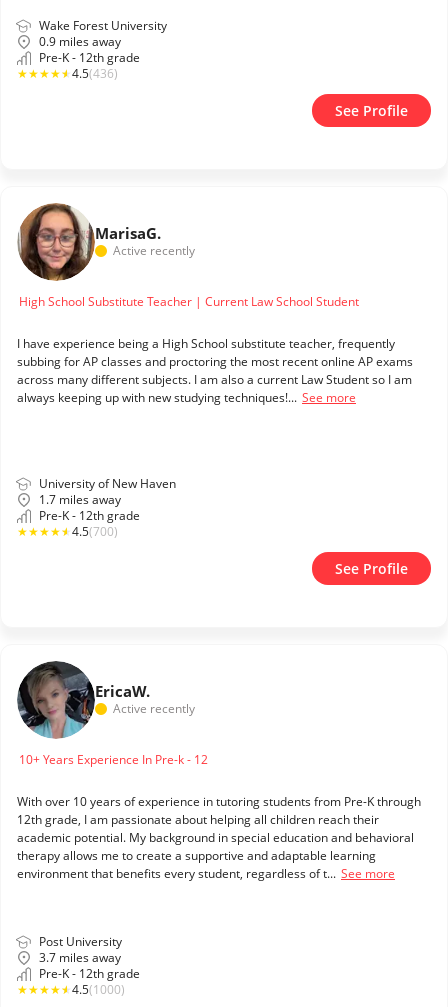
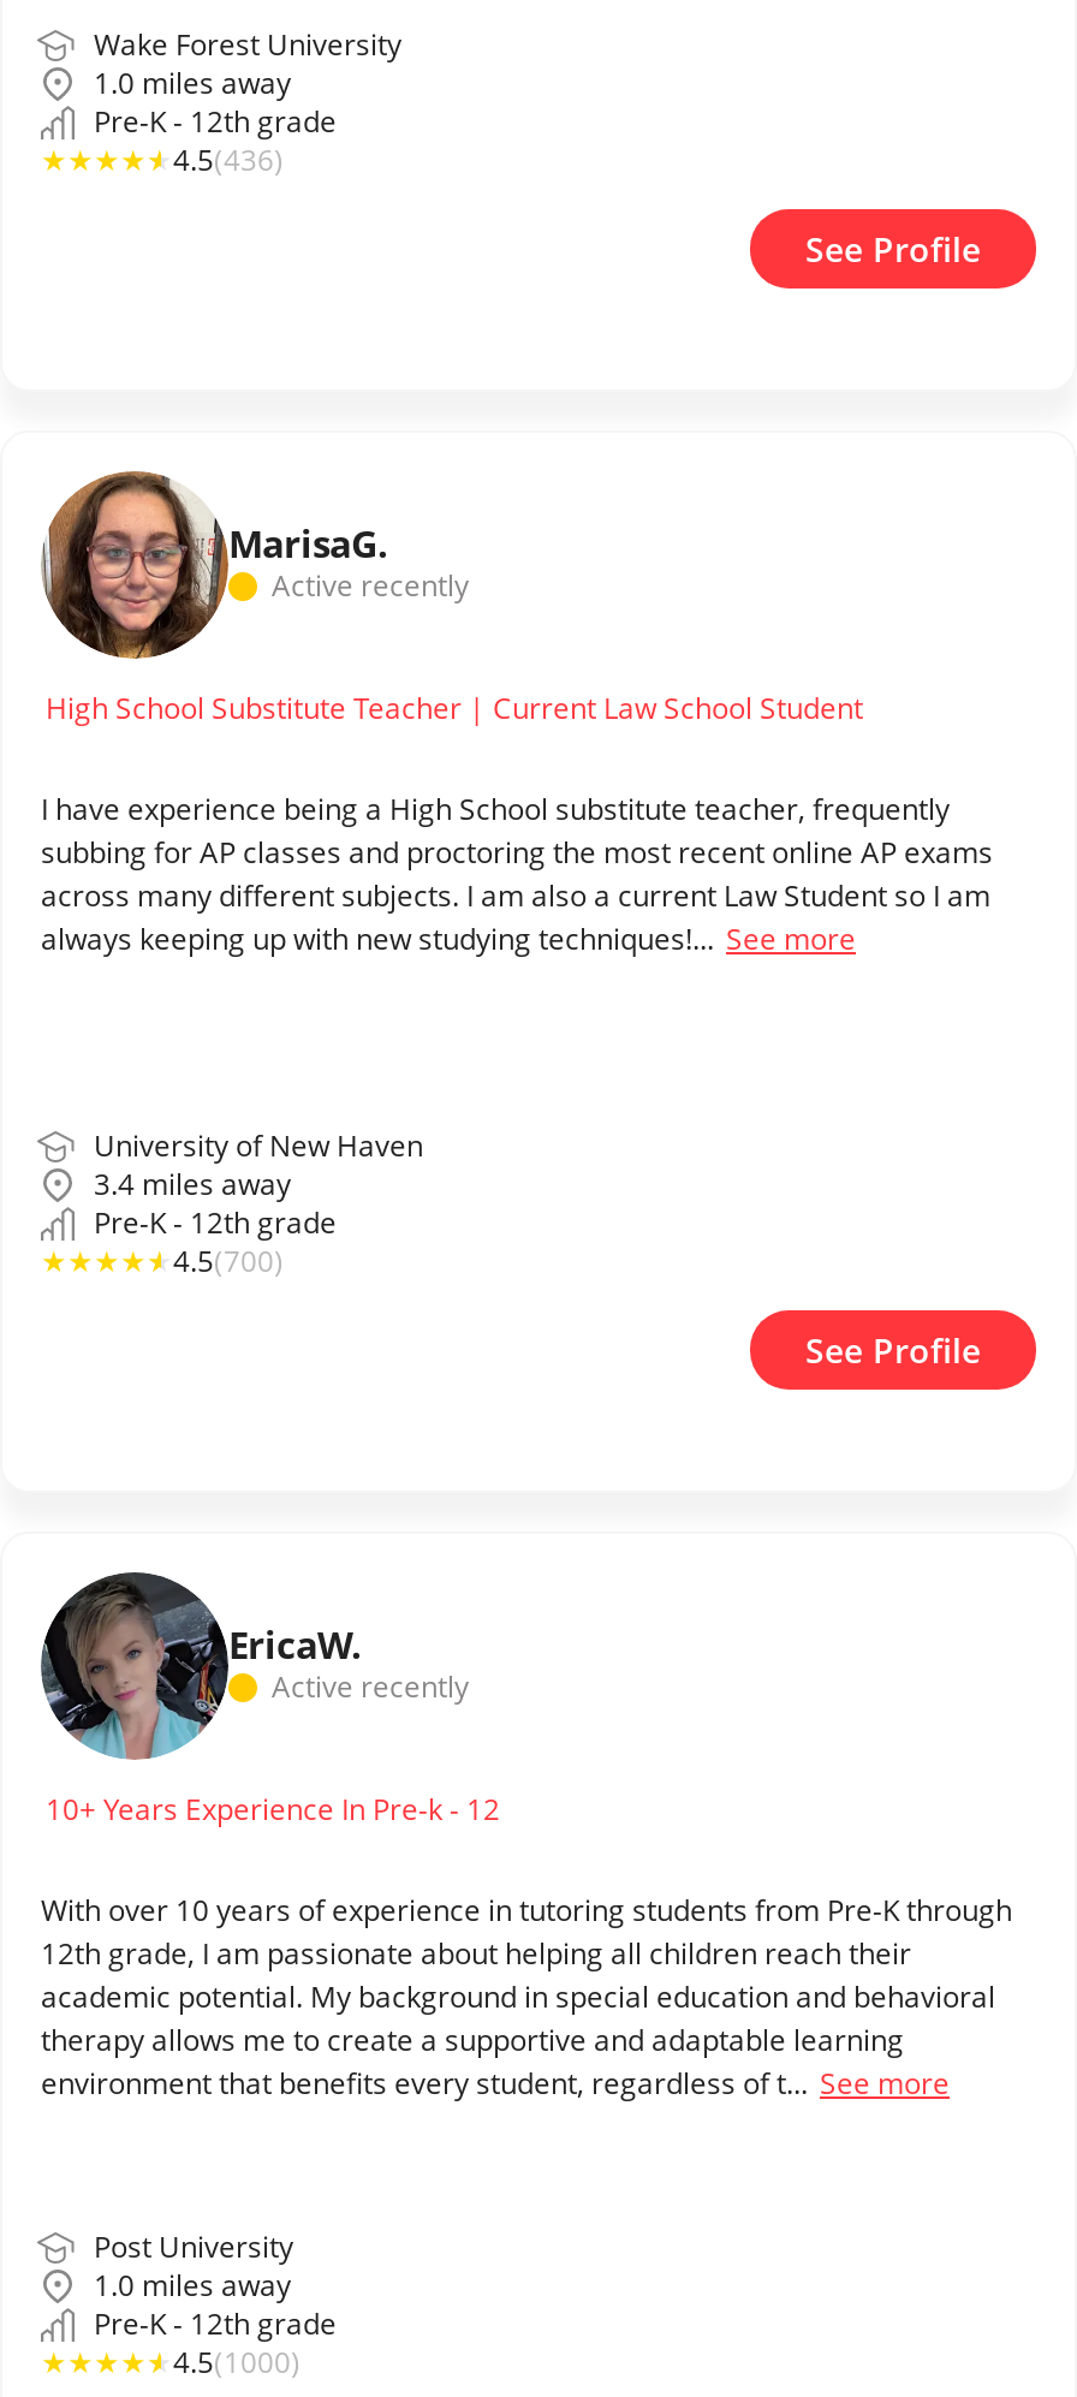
[39,33,121,50] 0.9 miles away -> [94,63,291,103] 1.0 miles away
[39,491,121,508] 1.7 miles away -> [94,1164,291,1205] 3.4 miles away
[39,949,121,966] 3.7 miles away -> [94,2265,291,2306] 1.0 miles away

